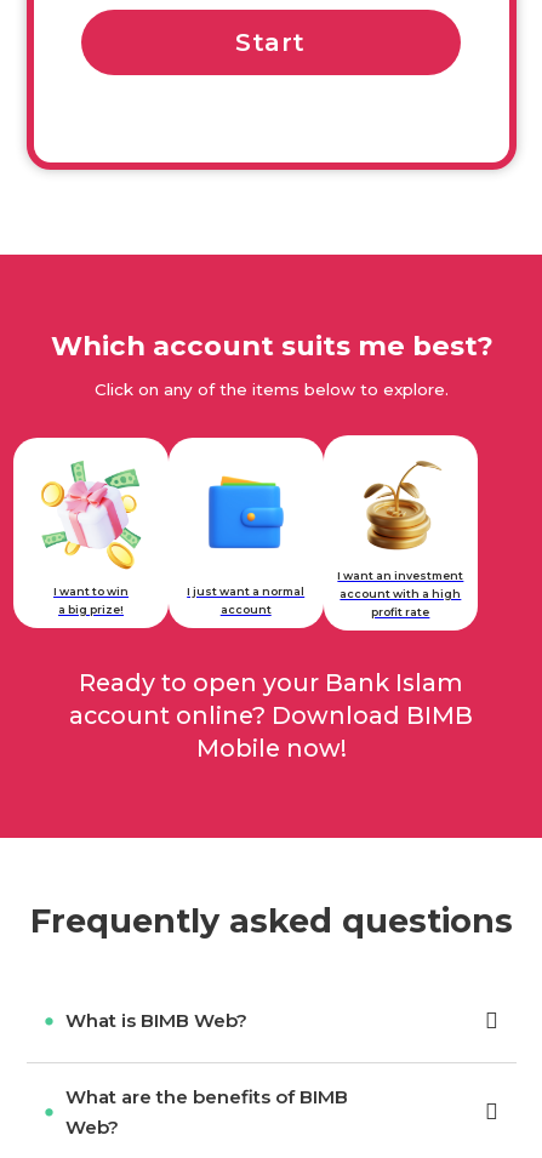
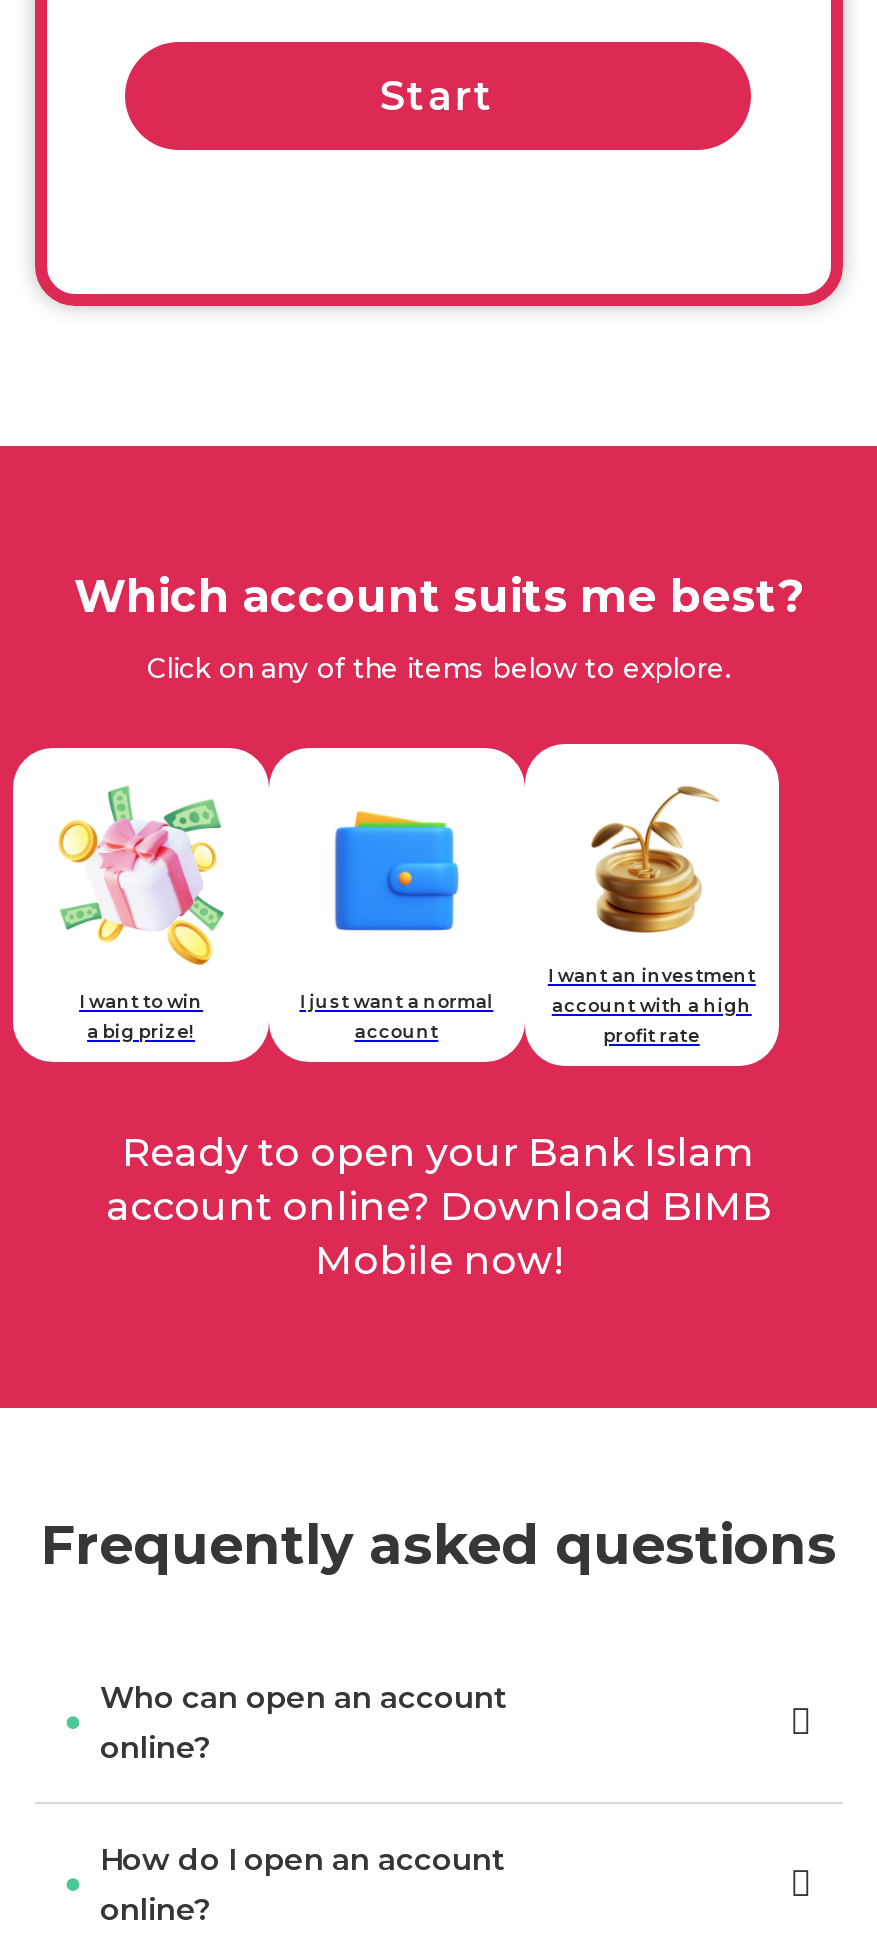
[66,1009,248,1032] What is BIMB Web? -> [100,1677,506,1765] Who can open an account | online?
[66,1085,348,1138] What are the benefits of BIMB | Web? -> [100,1839,504,1927] How do I open an account | online?

